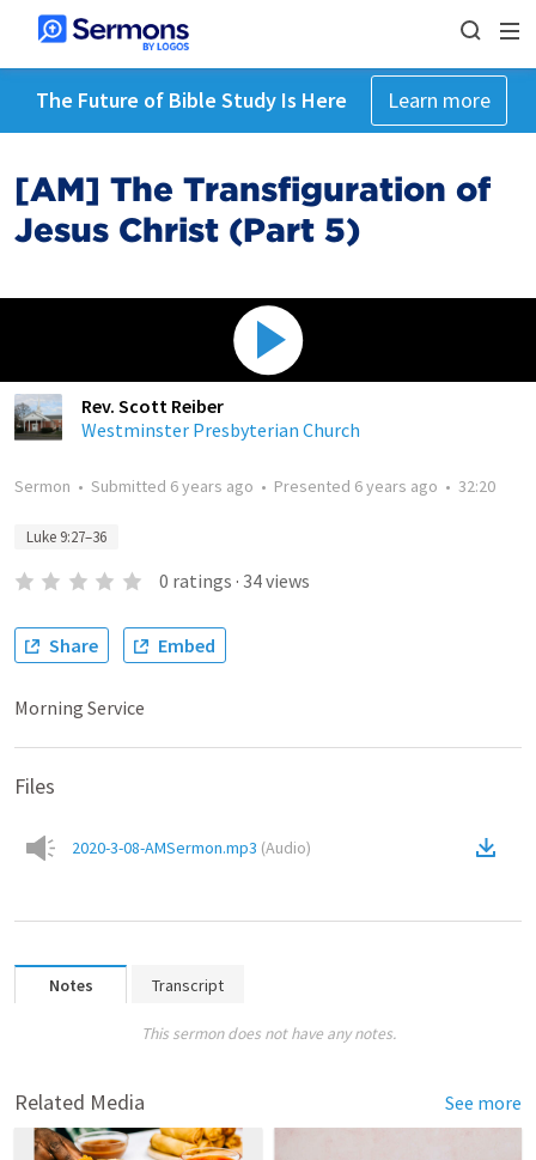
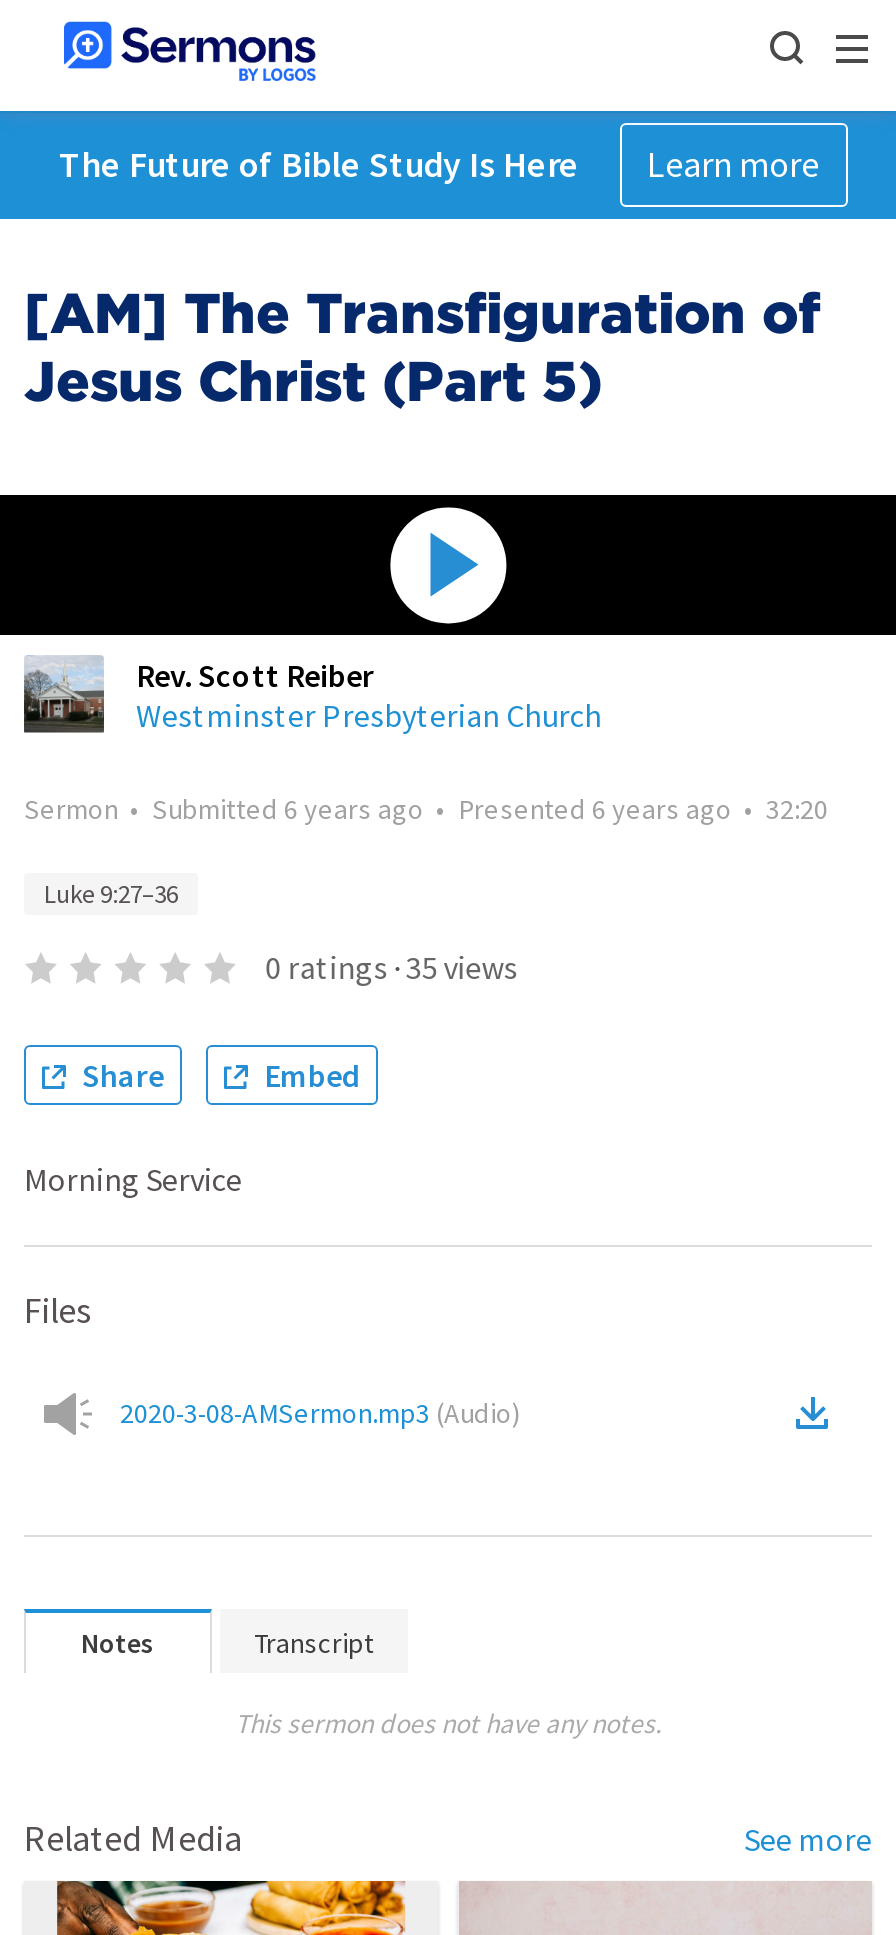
[159,569,310,593] 0 ratings · 34 views -> [265,947,517,987] 0 ratings · 35 views

